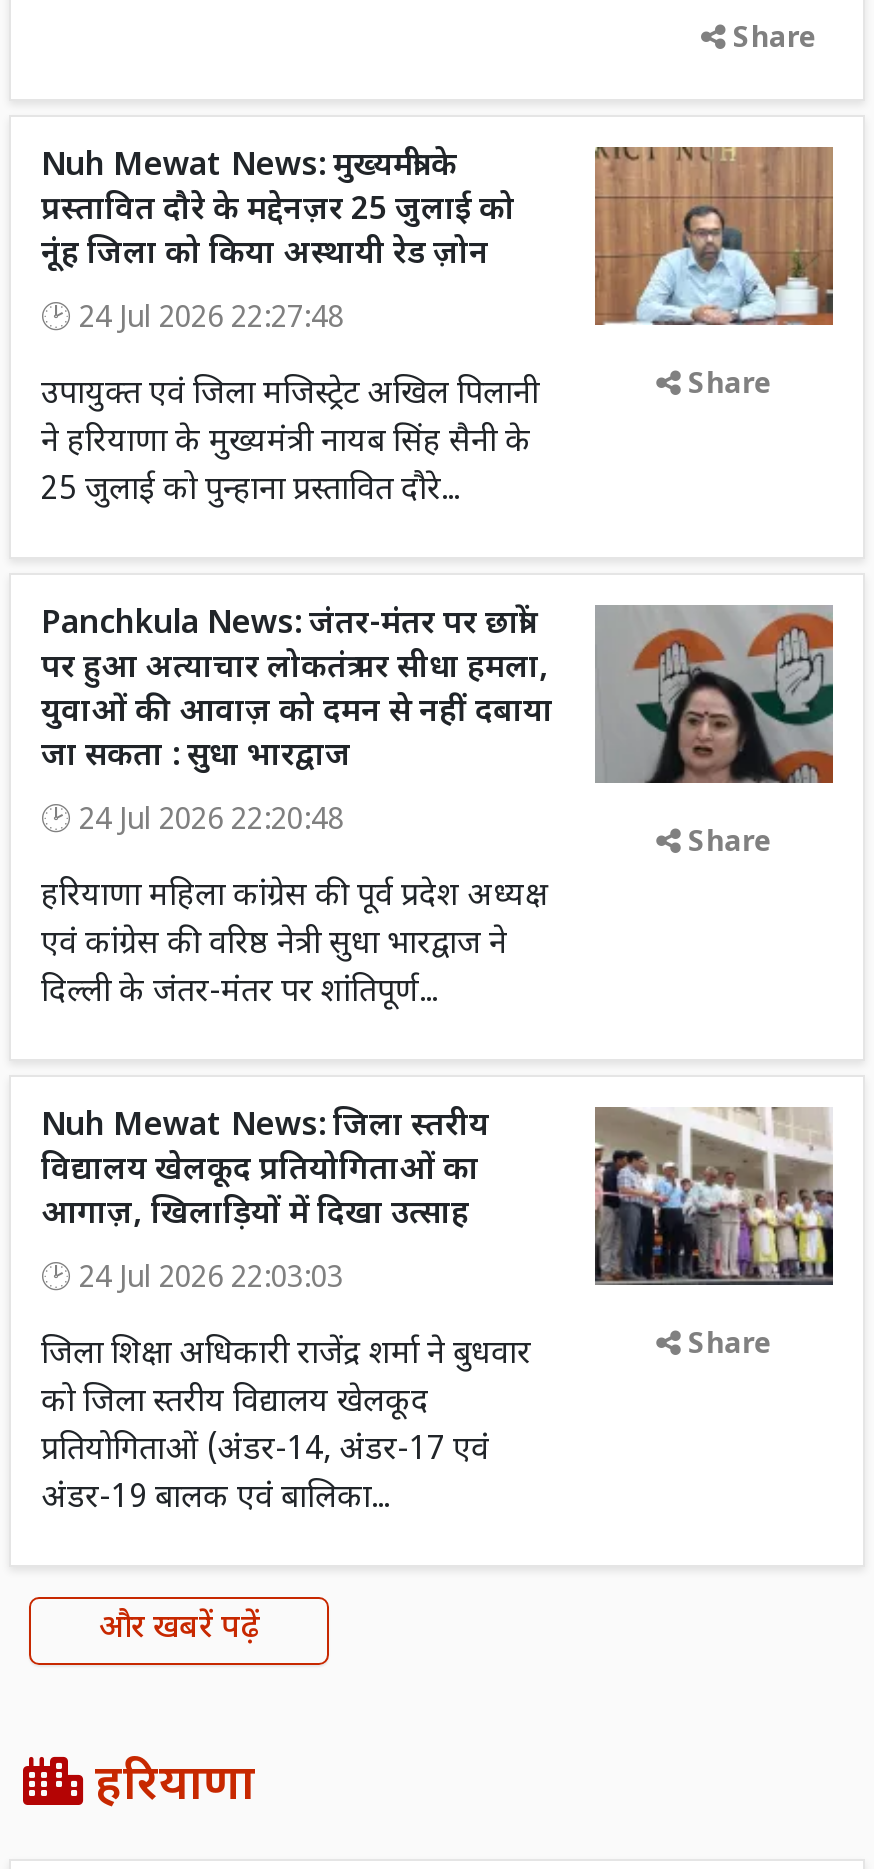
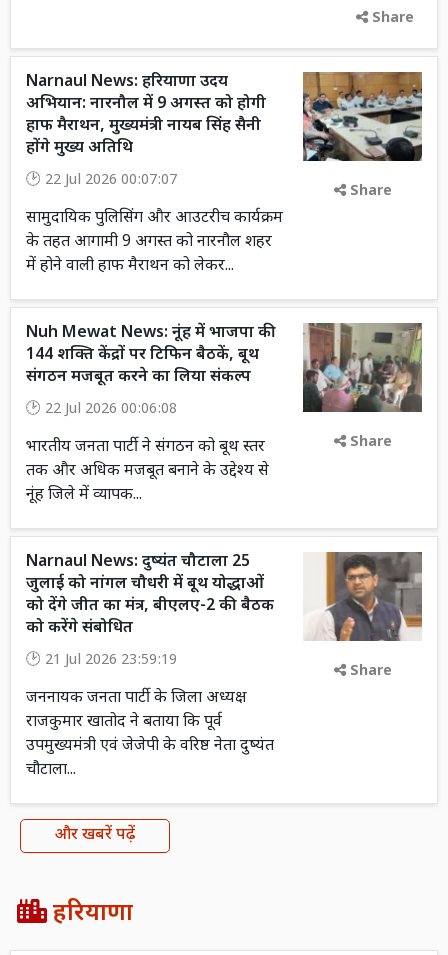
[41,147,835,327] [image] | Nuh Mewat News: मुख्यमंत्री के | प्रस्तावित दौरे के मद्देनज़र 25 जुलाई को | नूंह जिला को किया अस्थायी रेड ज़ोन -> [26,72,423,162] [image] | Narnaul News: हरियाणा उदय | अभियान: नारनौल में 9 अगस्त को होगी | हाफ मैराथन, मुख्यमंत्री नायब सिंह सैनी | होंगे मुख्य अतिथि
[79,301,343,339] 24 Jul 2026 22:27:48 -> [45,171,177,190] 22 Jul 2026 00:07:07
[41,375,539,513] उपायुक्त एवं जिला मजिस्ट्रेट अखिल पिलानी | ने हरियाणा के मुख्यमंत्री नायब सिंह सैनी के | 25 जुलाई को पुन्हाना प्रस्तावित दौरे... -> [26,208,283,277] सामुदायिक पुलिसिंग और आउटरीच कार्यक्रम | के तहत आगामी 9 अगस्त को नारनौल शहर | में होने वाली हाफ मैराथन को लेकर...
[41,605,835,785] [image] | Panchkula News: जंतर-मंतर पर छात्रों | पर हुआ अत्याचार लोकतंत्र पर सीधा हमला, | युवाओं की आवाज़ को दमन से नहीं दबाया | जा सकता : सुधा भारद्वाज -> [26,323,422,413] [image] | Nuh Mewat News: नूंह में भाजपा की | 144 शक्ति केंद्रों पर टिफिन बैठकें, बूथ | संगठन मजबूत करने का लिया संकल्प
[79,803,343,841] 24 Jul 2026 22:20:48 -> [45,400,177,419] 22 Jul 2026 00:06:08
[41,877,547,1015] हरियाणा महिला कांग्रेस की पूर्व प्रदेश अध्यक्ष | एवं कांग्रेस की वरिष्ठ नेत्री सुधा भारद्वाज ने | दिल्ली के जंतर-मंतर पर शांतिपूर्ण... -> [26,437,269,506] भारतीय जनता पार्टी ने संगठन को बूथ स्तर | तक और अधिक मजबूत बनाने के उद्देश्य से | नूंह जिले में व्यापक...
[41,1107,489,1237] Nuh Mewat News: जिला स्तरीय | विद्यालय खेलकूद प्रतियोगिताओं का | आगाज़, खिलाड़ियों में दिखा उत्साह -> [26,552,274,639] Narnaul News: दुष्यंत चौटाला 25 | जुलाई को नांगल चौधरी में बूथ योद्धाओं | को देंगे जीत का मंत्र, बीएलए-2 की बैठक | को करेंगे संबोधित
[593,1107,835,1287] [image] -> [303,551,423,642] [image]
[79,1261,343,1299] 24 Jul 2026 22:03:03 -> [45,651,177,670] 21 Jul 2026 23:59:19
[41,1335,531,1521] जिला शिक्षा अधिकारी राजेंद्र शर्मा ने बुधवार | को जिला स्तरीय विद्यालय खेलकूद | प्रतियोगिताओं (अंडर-14, अंडर-17 एवं | अंडर-19 बालक एवं बालिका... -> [26,688,274,781] जननायक जनता पार्टी के जिला अध्यक्ष | राजकुमार खातोद ने बताया कि पूर्व | उपमुख्यमंत्री एवं जेजेपी के वरिष्ठ नेता दुष्यंत | चौटाला...

